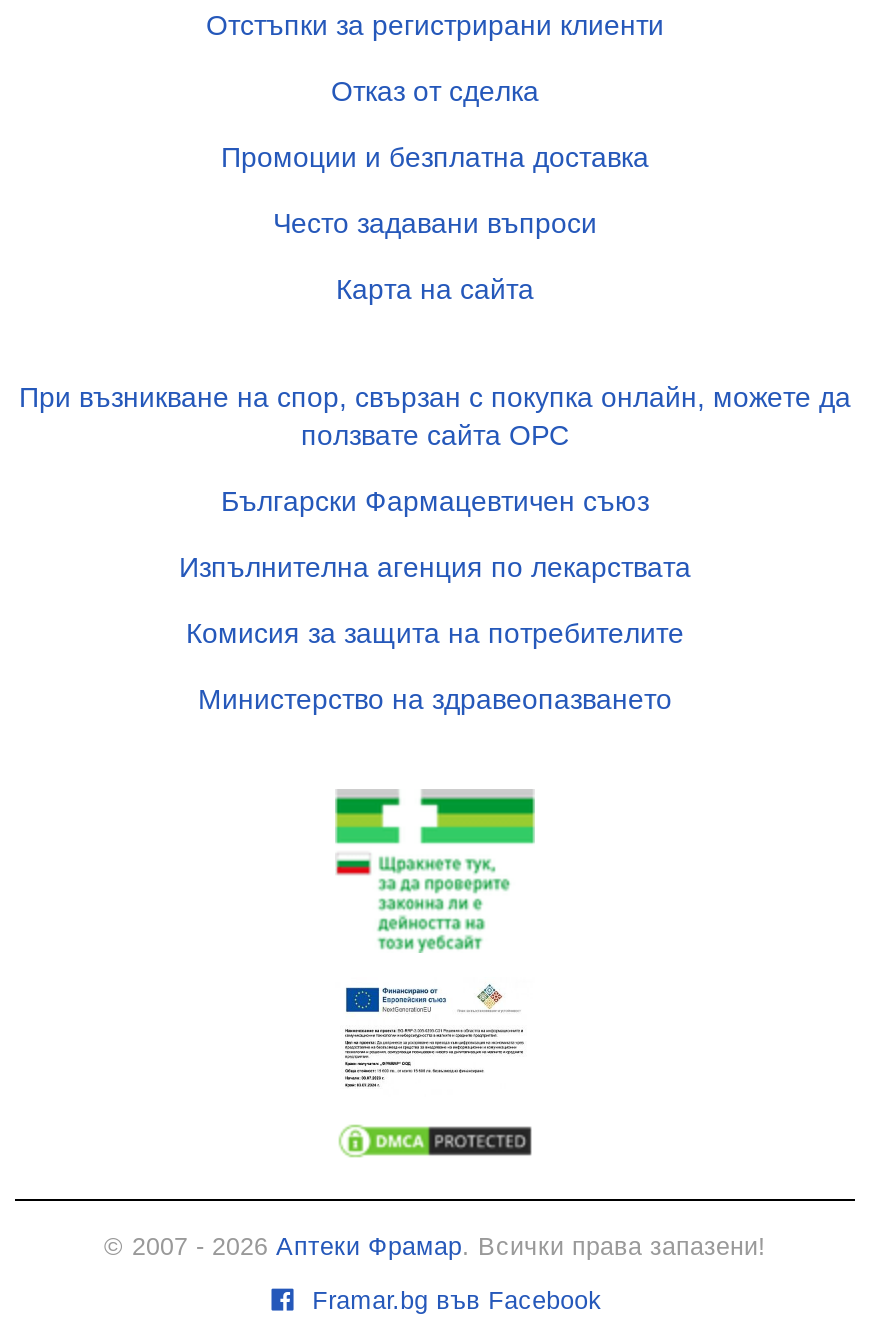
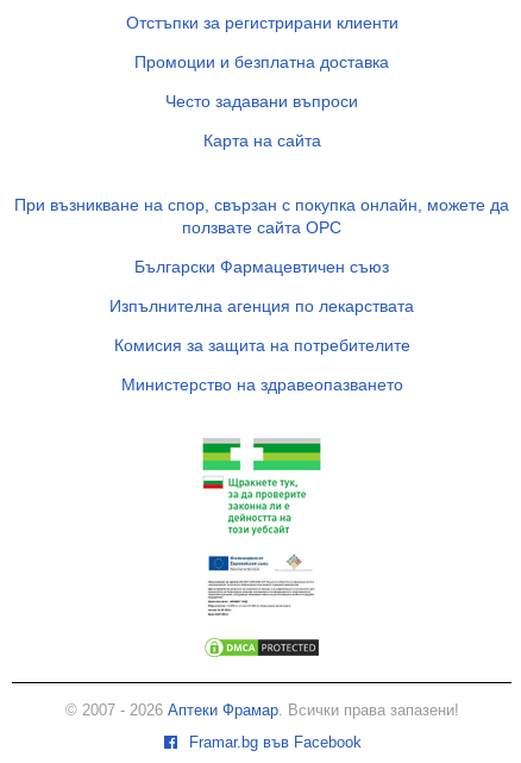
[331,76,539,108] Отказ от сделка -> none

